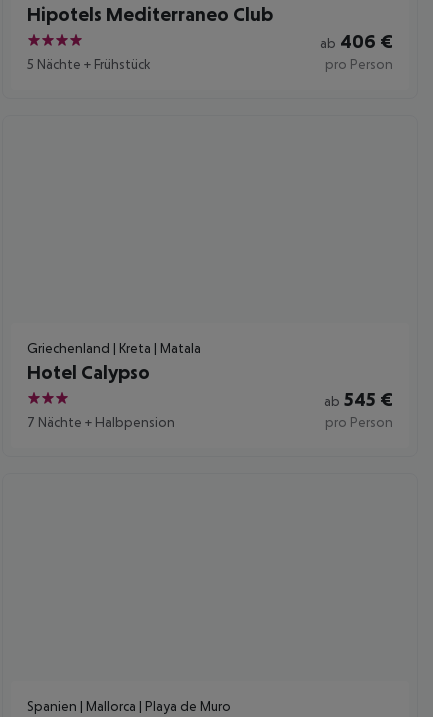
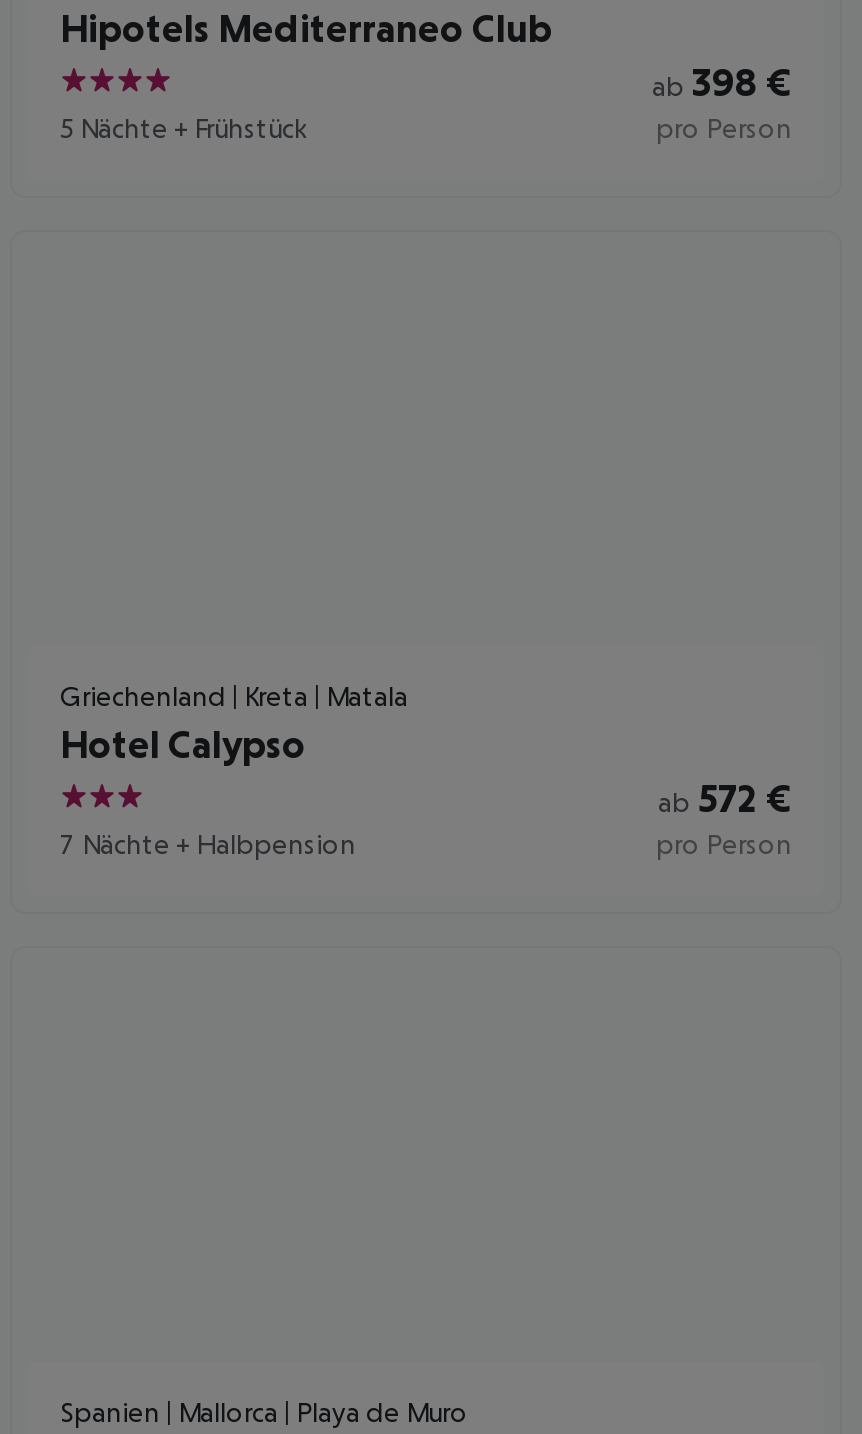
[320,30,393,52] ab 406 € -> [652,60,792,104] ab 398 €
[324,388,393,410] ab 545 € -> [658,776,792,820] ab 572 €

